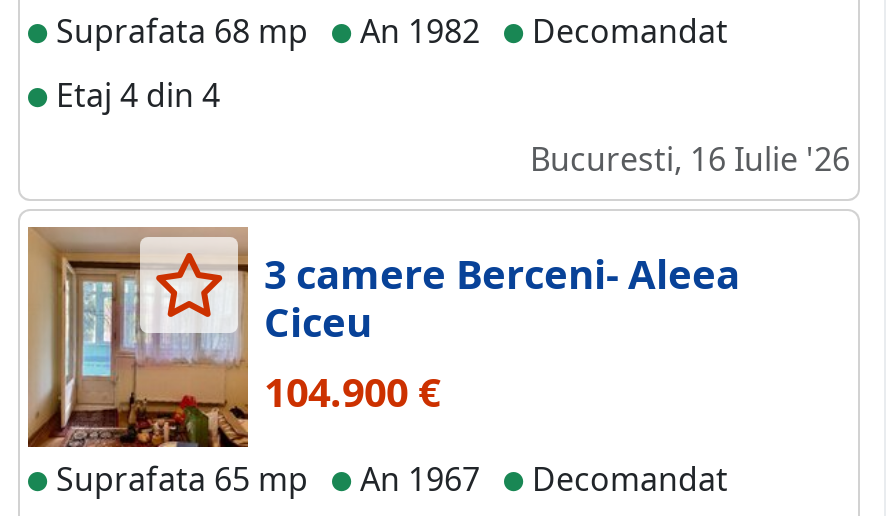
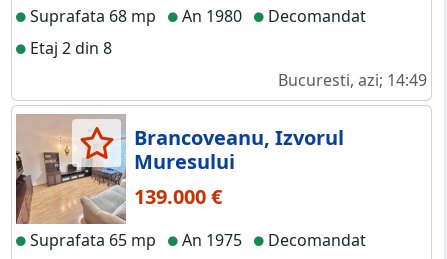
[48,9,728,53] Suprafata 68 mp An 1982 Decomandat -> [26,5,366,27] Suprafata 68 mp An 1980 Decomandat
[48,73,220,117] Etaj 4 din 4 -> [26,37,112,59] Etaj 2 din 8
[530,137,850,181] Bucuresti, 16 Iulie '26 -> [278,69,427,91] Bucuresti, azi; 14:49
[26,229,728,501] [image] | Suprafata 65 mp An 1967 Decomandat -> [15,114,366,251] [image] | Suprafata 65 mp An 1975 Decomandat
[264,247,740,419] 3 camere Berceni- Aleea | Ciceu | 104.900 € -> [134,124,344,210] Brancoveanu, Izvorul | Muresului | 139.000 €

